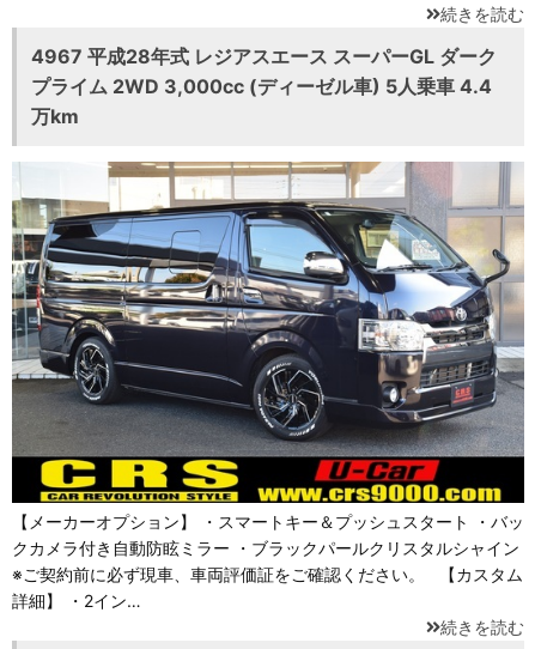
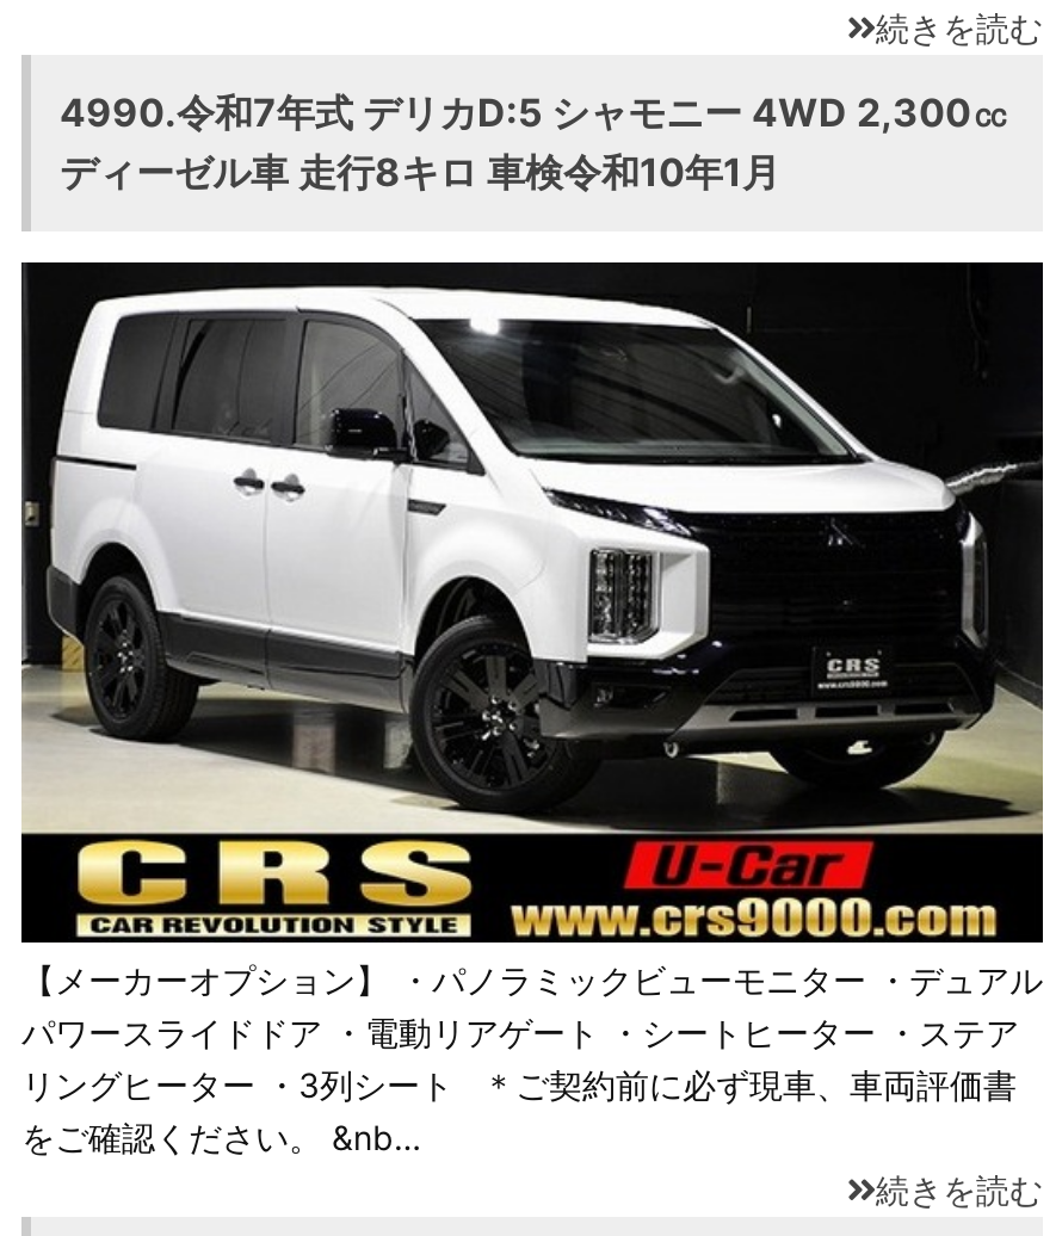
[31,45,497,128] 4967 平成28年式 レジアスエース スーパーGL ダーク | プライム 2WD 3,000cc (ディーゼル車) 5人乗車 4.4 | 万km -> [60,89,1009,196] 4990.令和7年式 デリカD:5 シャモニー 4WD 2,300㏄ | ディーゼル車 走行8キロ 車検令和10年1月
[11,162,524,611] [image] | 【メーカーオプション】 ・スマートキー＆プッシュスタート ・バッ | クカメラ付き自動防眩ミラー ・ブラックパールクリスタルシャイン | ※ご契約前に必ず現車、車両評価証をご確認ください。 【カスタム | 詳細】 ・2イン… -> [19,260,1045,1158] [image] | 【メーカーオプション】 ・パノラミックビューモニター ・デュアル | パワースライドドア ・電動リアゲート ・シートヒーター ・ステア | リングヒーター ・3列シート ＊ご契約前に必ず現車、車両評価書 | をご確認ください。 &nb…

